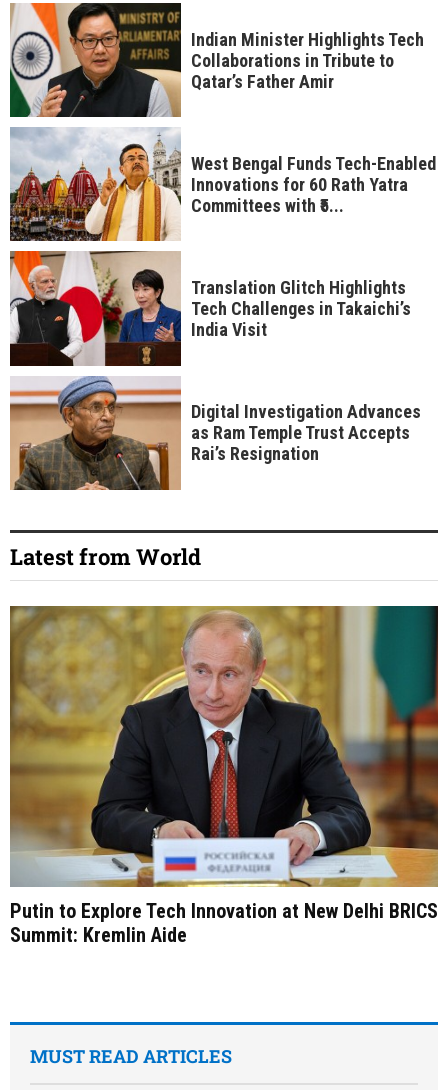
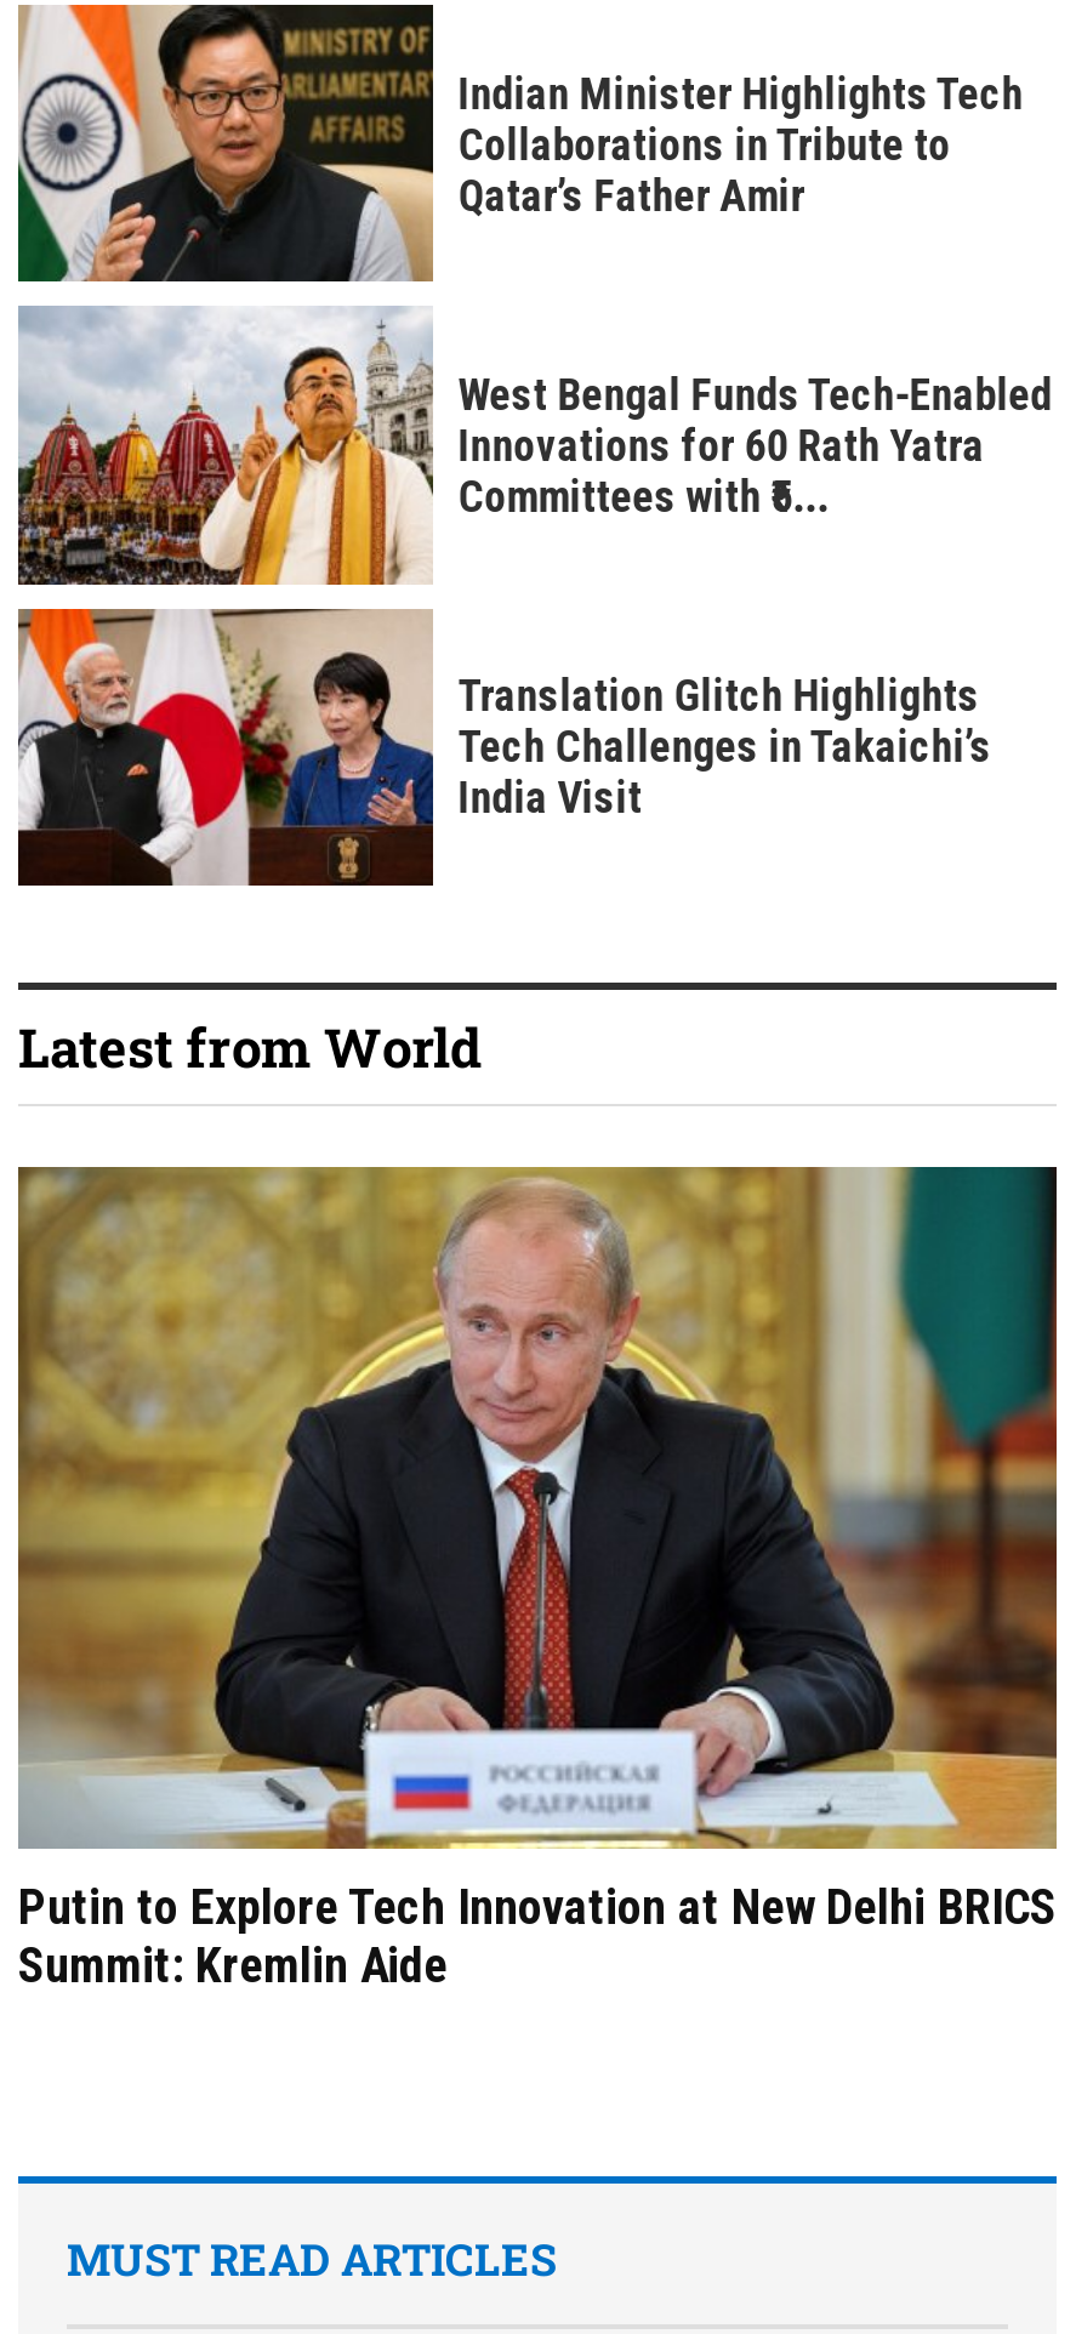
[10,376,421,491] [image] | Digital Investigation Advances | as Ram Temple Trust Accepts | Rai’s Resignation -> none

